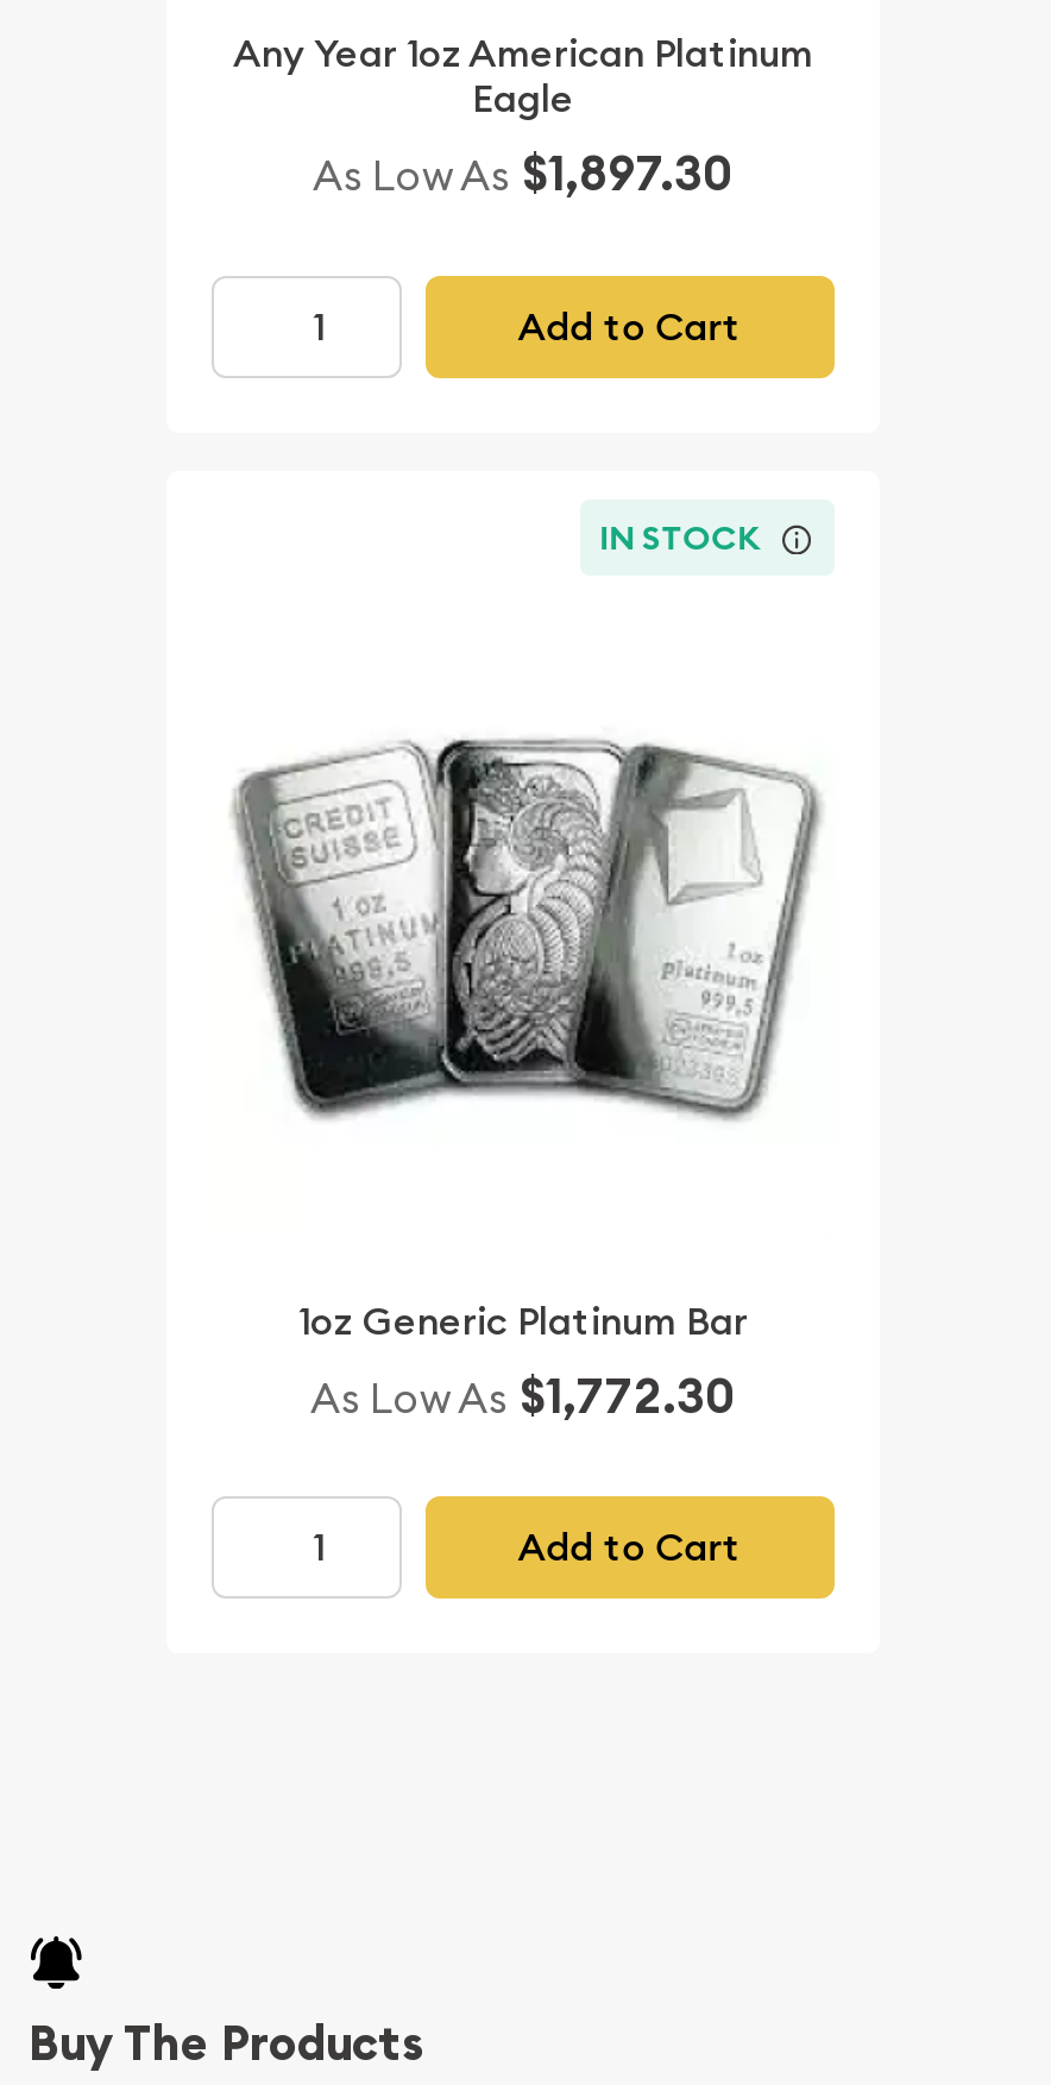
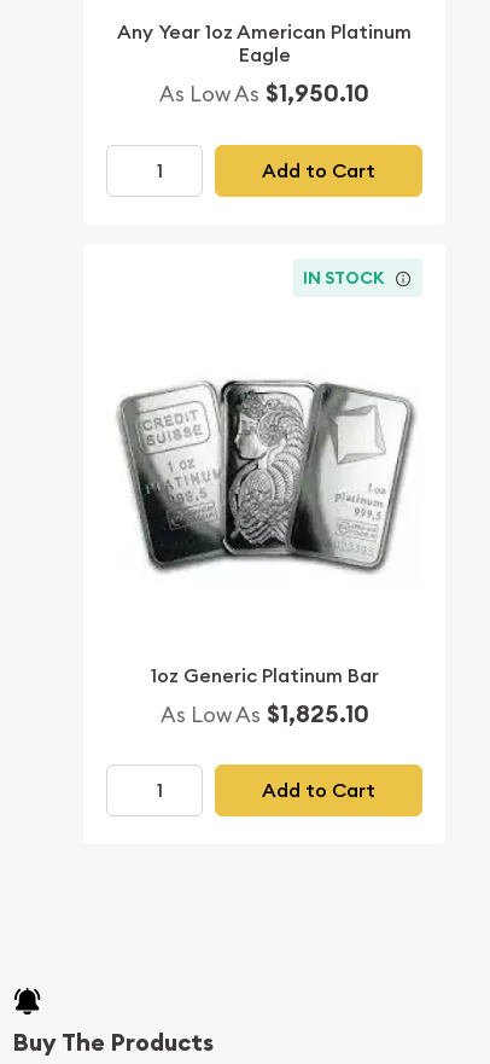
[313,144,734,206] As Low As $1,897.30 -> [159,78,369,109] As Low As $1,950.10
[310,1364,736,1426] As Low As $1,772.30 -> [160,698,369,729] As Low As $1,825.10

